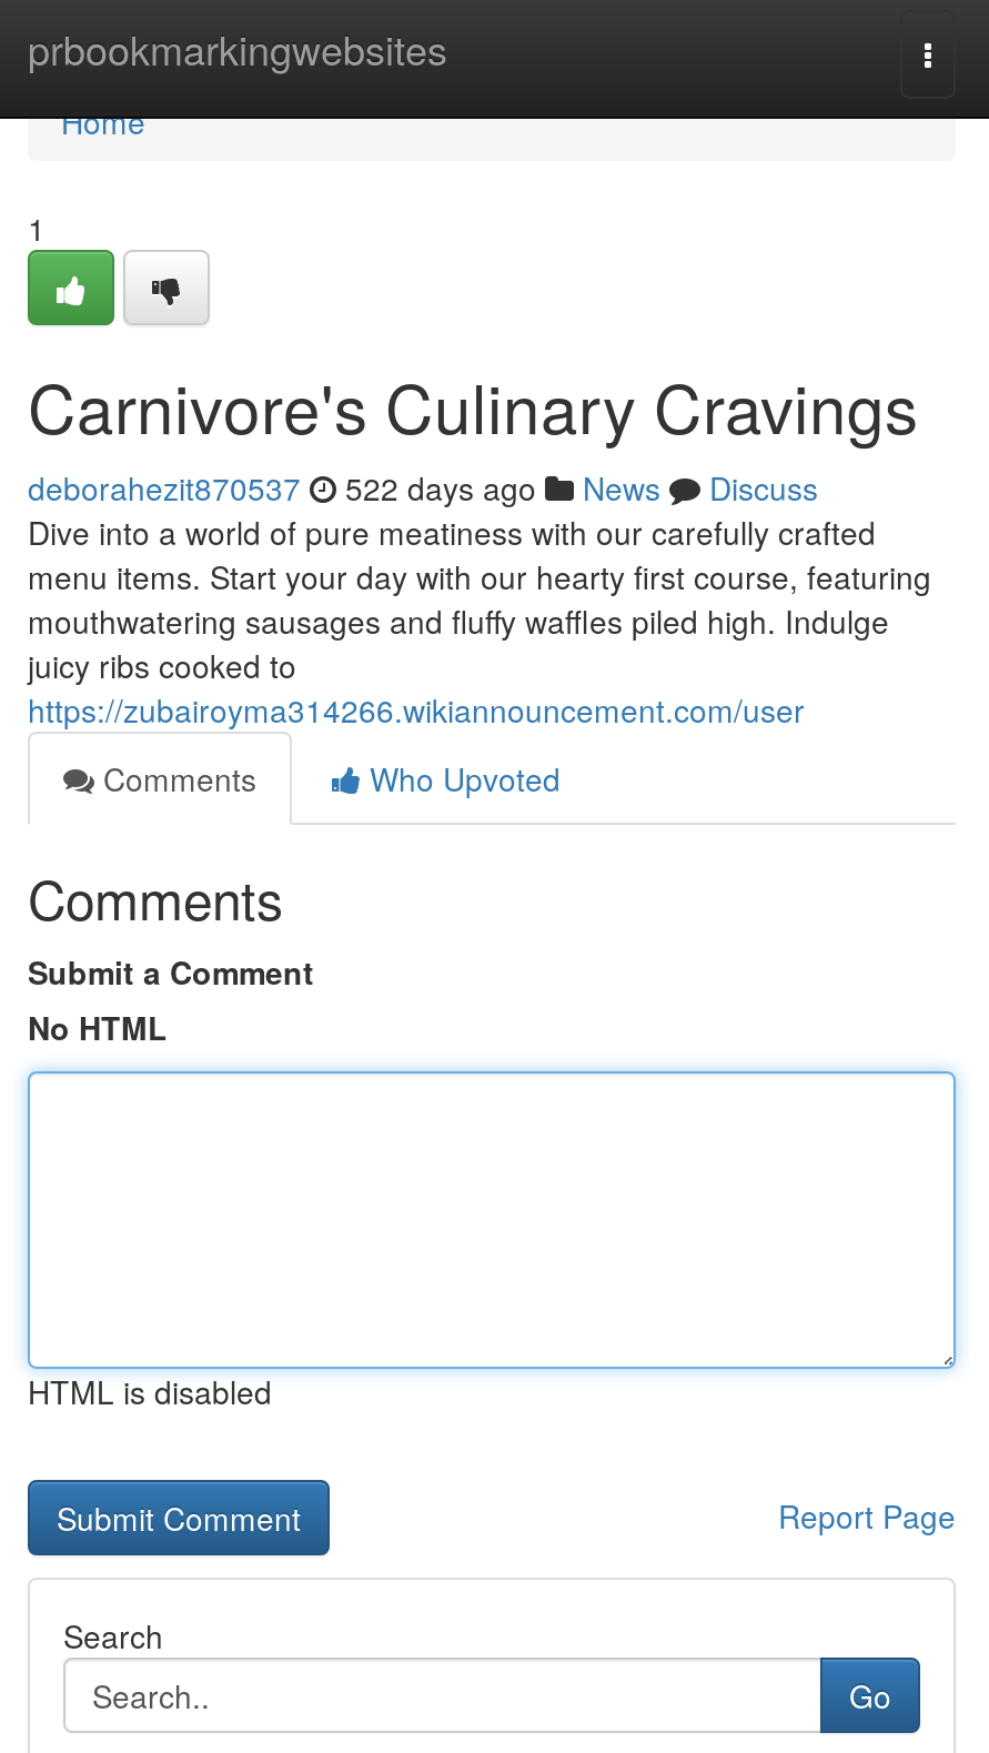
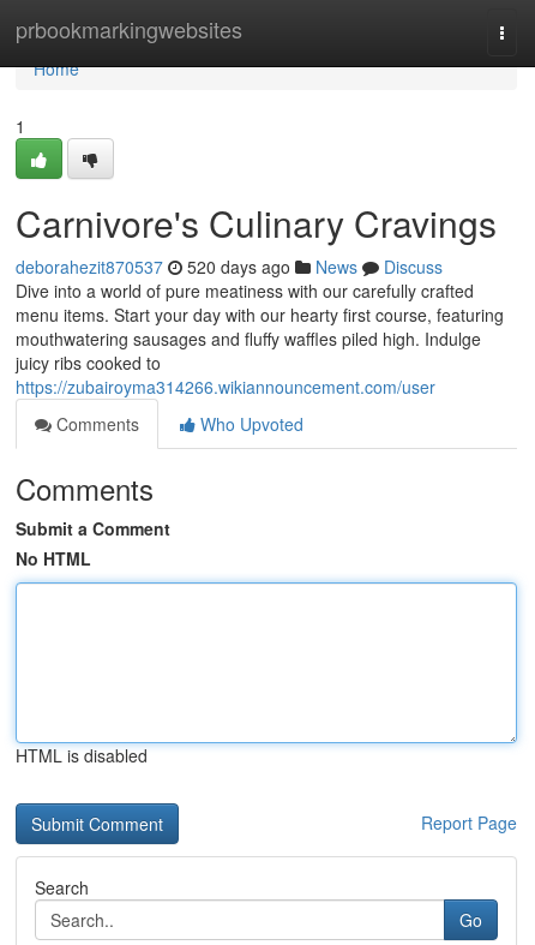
[28,465,818,510] deborahezit870537 522 days ago News Discuss -> [16,255,443,279] deborahezit870537 520 days ago News Discuss

